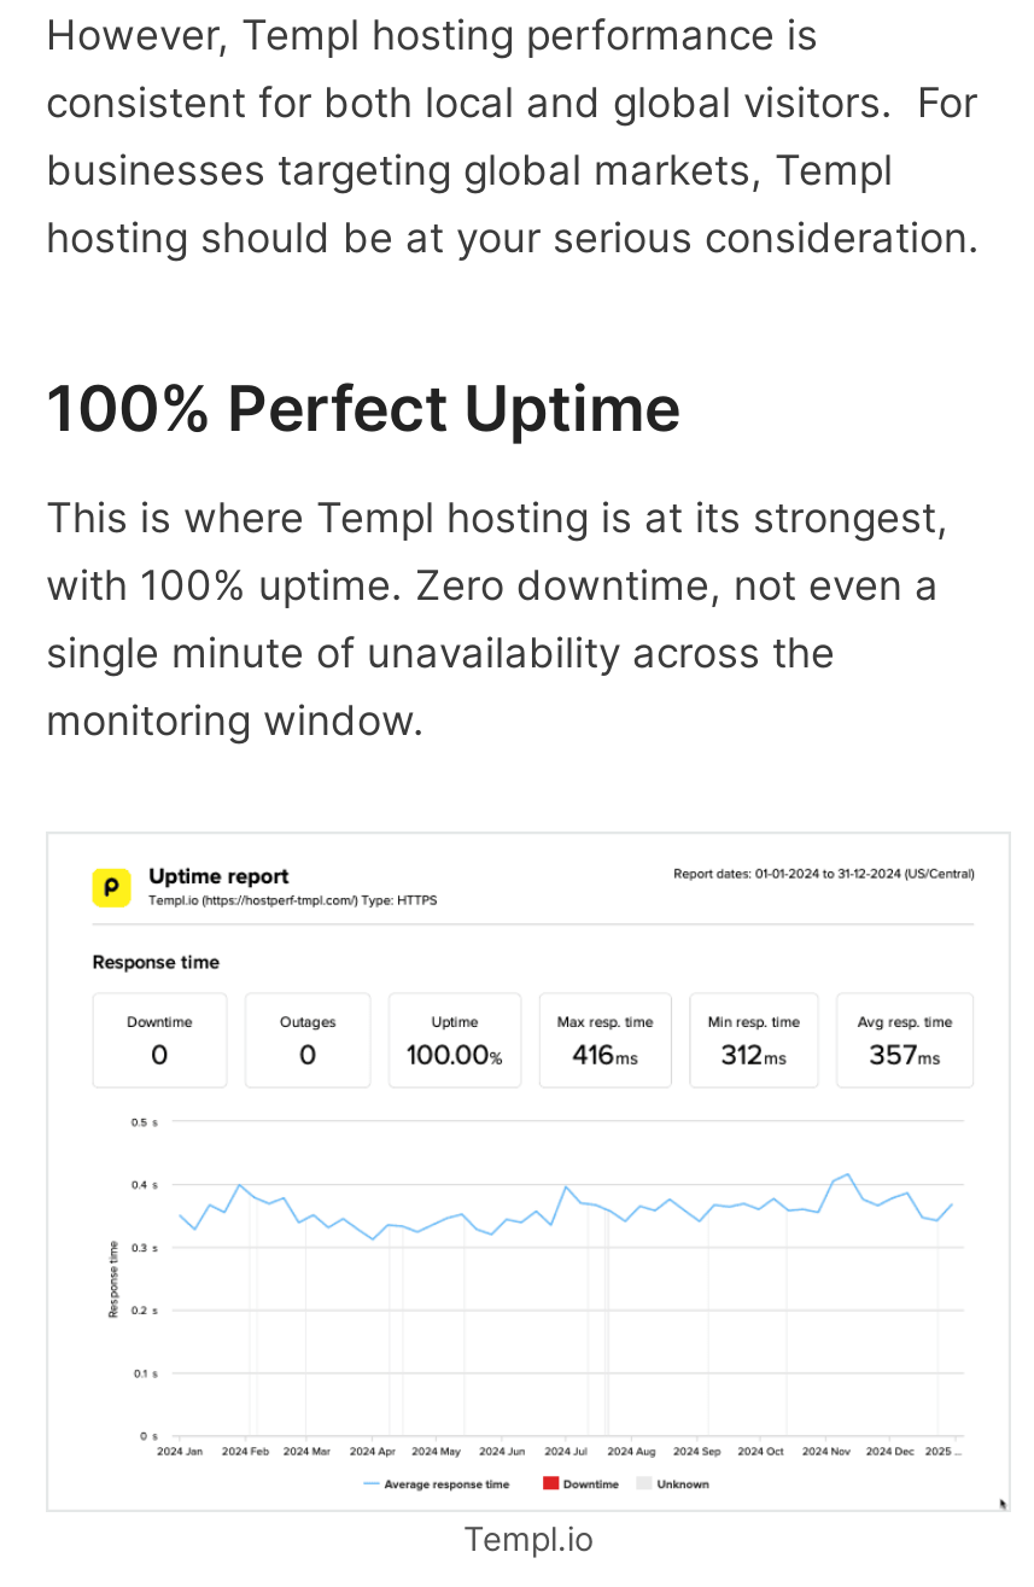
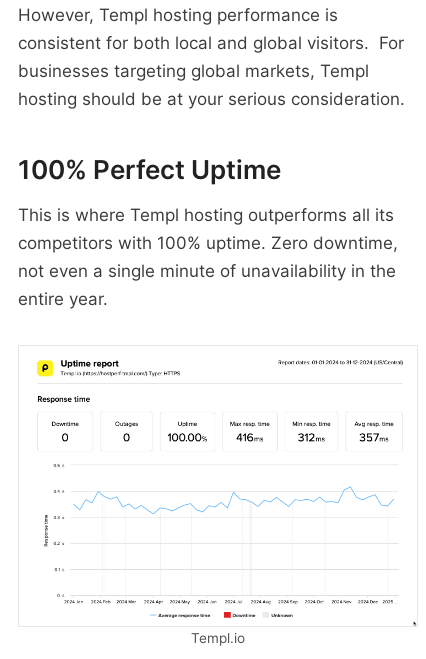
[46,493,948,744] This is where Templ hosting is at its strongest, | with 100% uptime. Zero downtime, not even a | single minute of unavailability across the | monitoring window. -> [18,205,398,309] This is where Templ hosting outperforms all its | competitors with 100% uptime. Zero downtime, | not even a single minute of unavailability in the | entire year.

